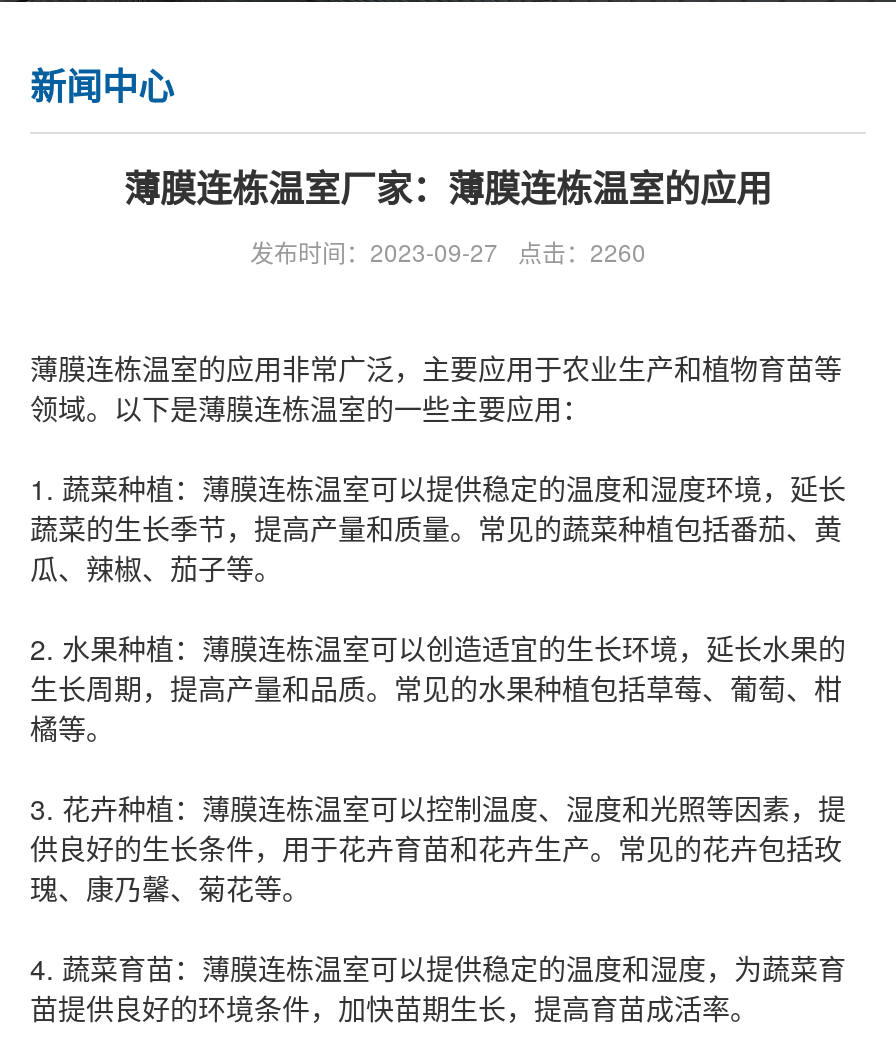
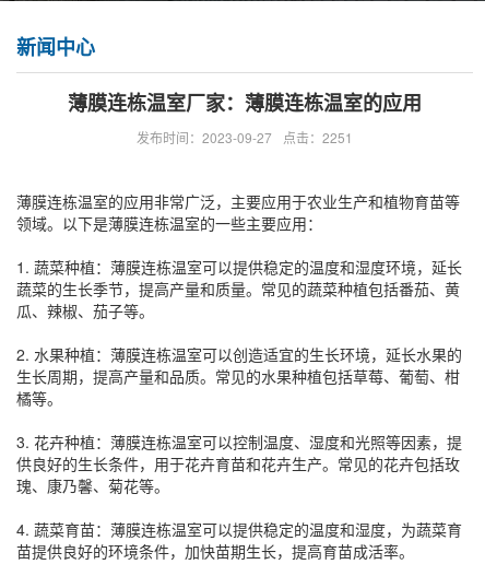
[250,234,646,268] 发布时间：2023-09-27 点击：2260 -> [137,128,353,146] 发布时间：2023-09-27 点击：2251

